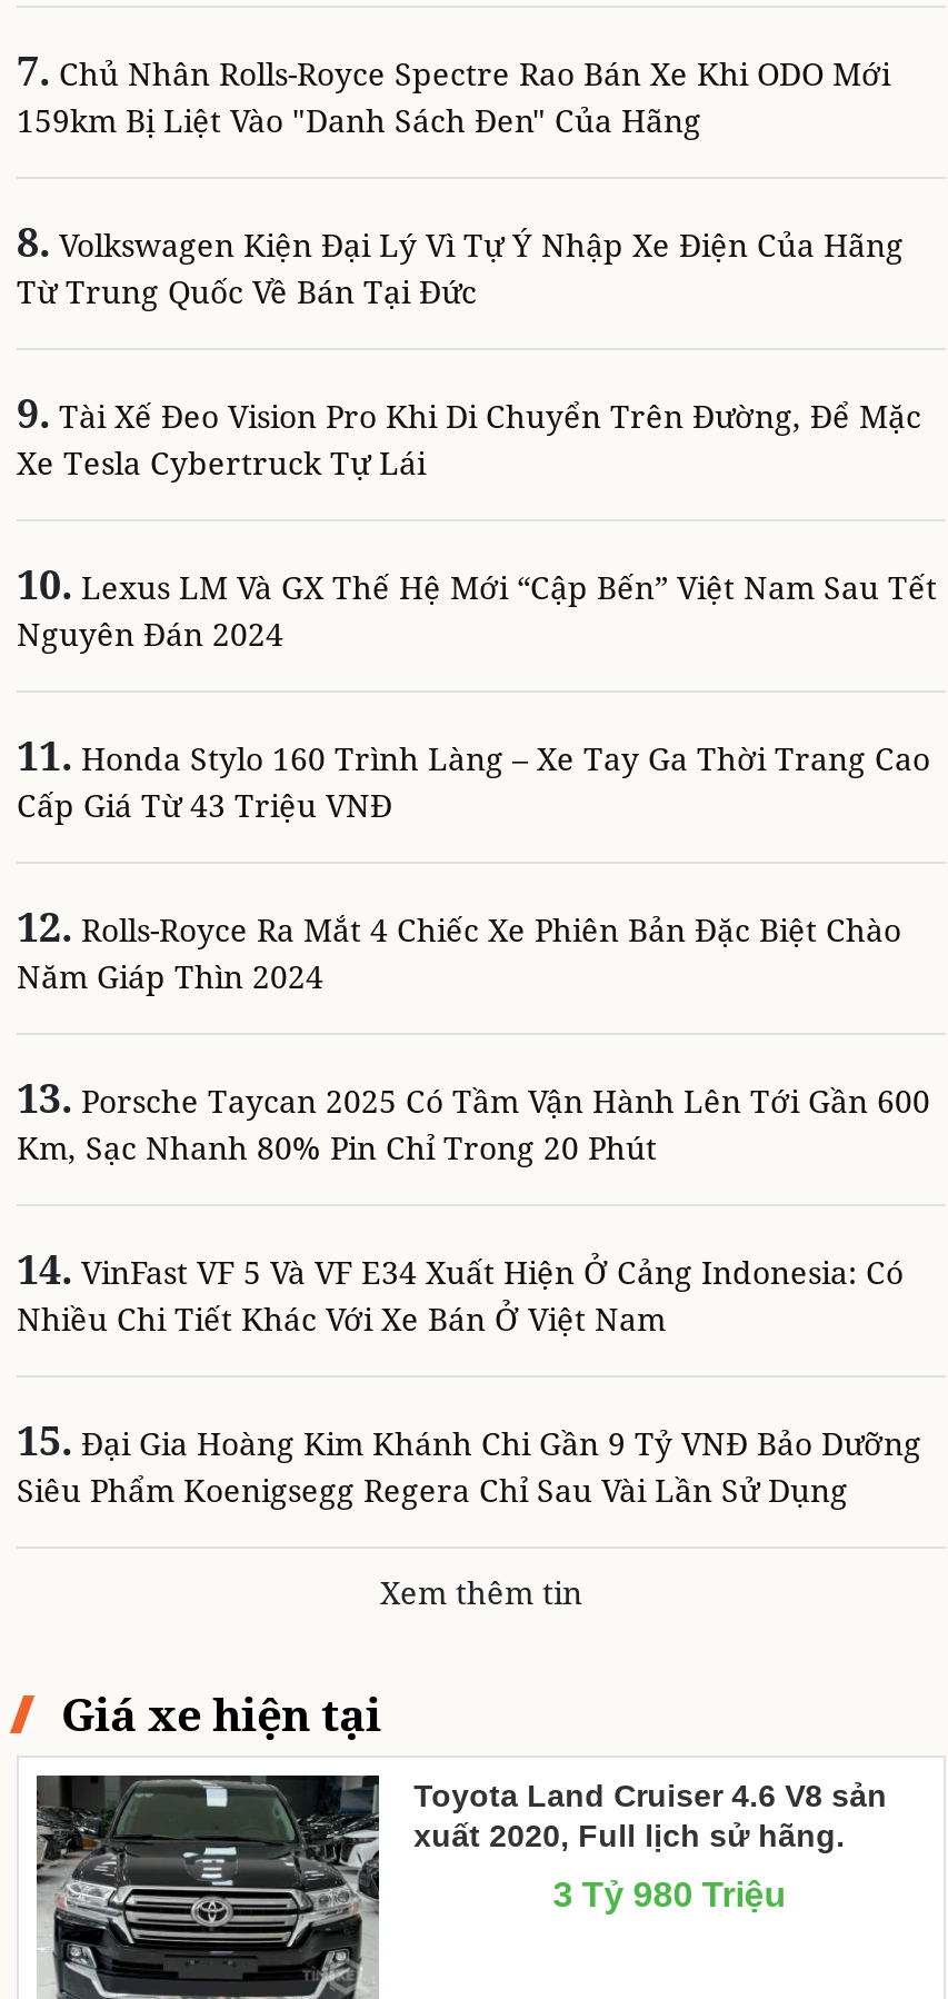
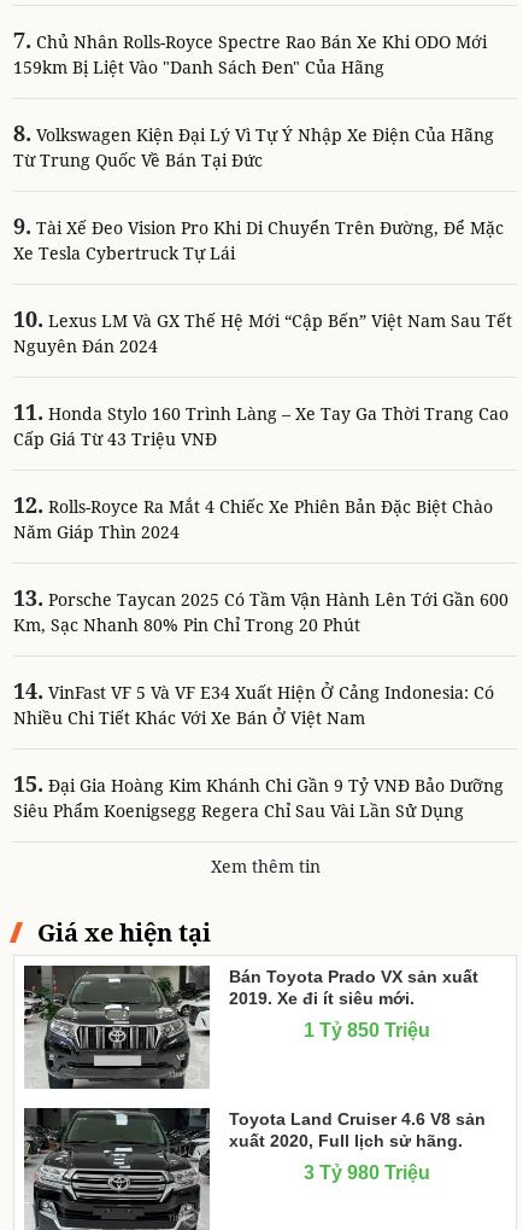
none -> [24,964,478,1090] [image] | Bán Toyota Prado VX sản xuất | 2019. Xe đi ít siêu mới. | 1 Tỷ 850 Triệu

